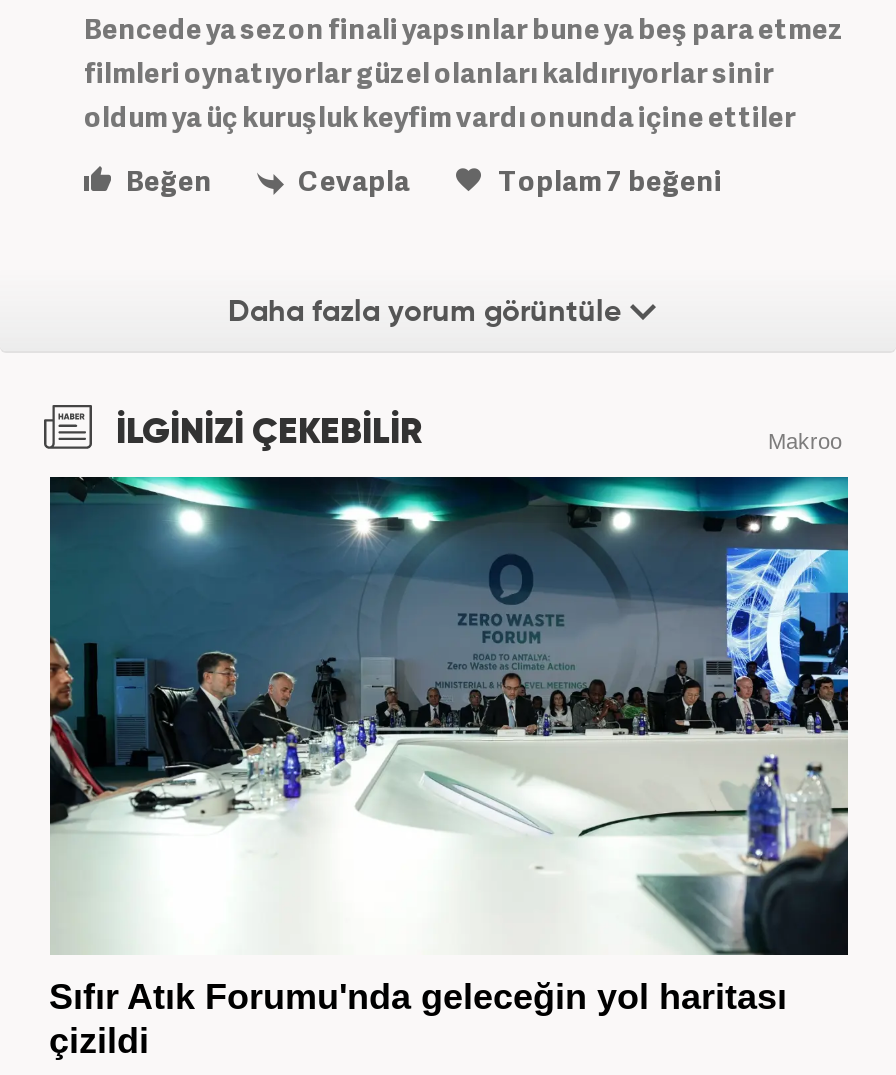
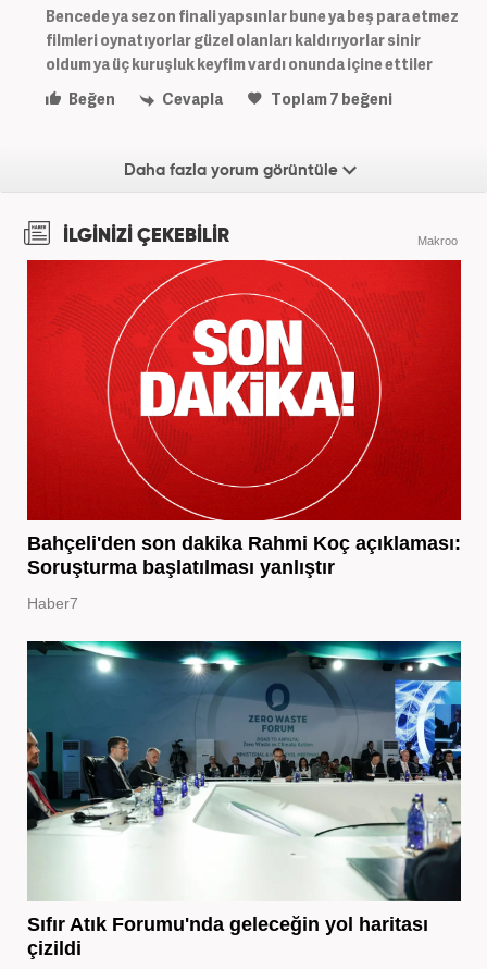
none -> [26,259,462,612] [image] | Bahçeli'den son dakika Rahmi Koç açıklaması: | Soruşturma başlatılması yanlıştır | Haber7

